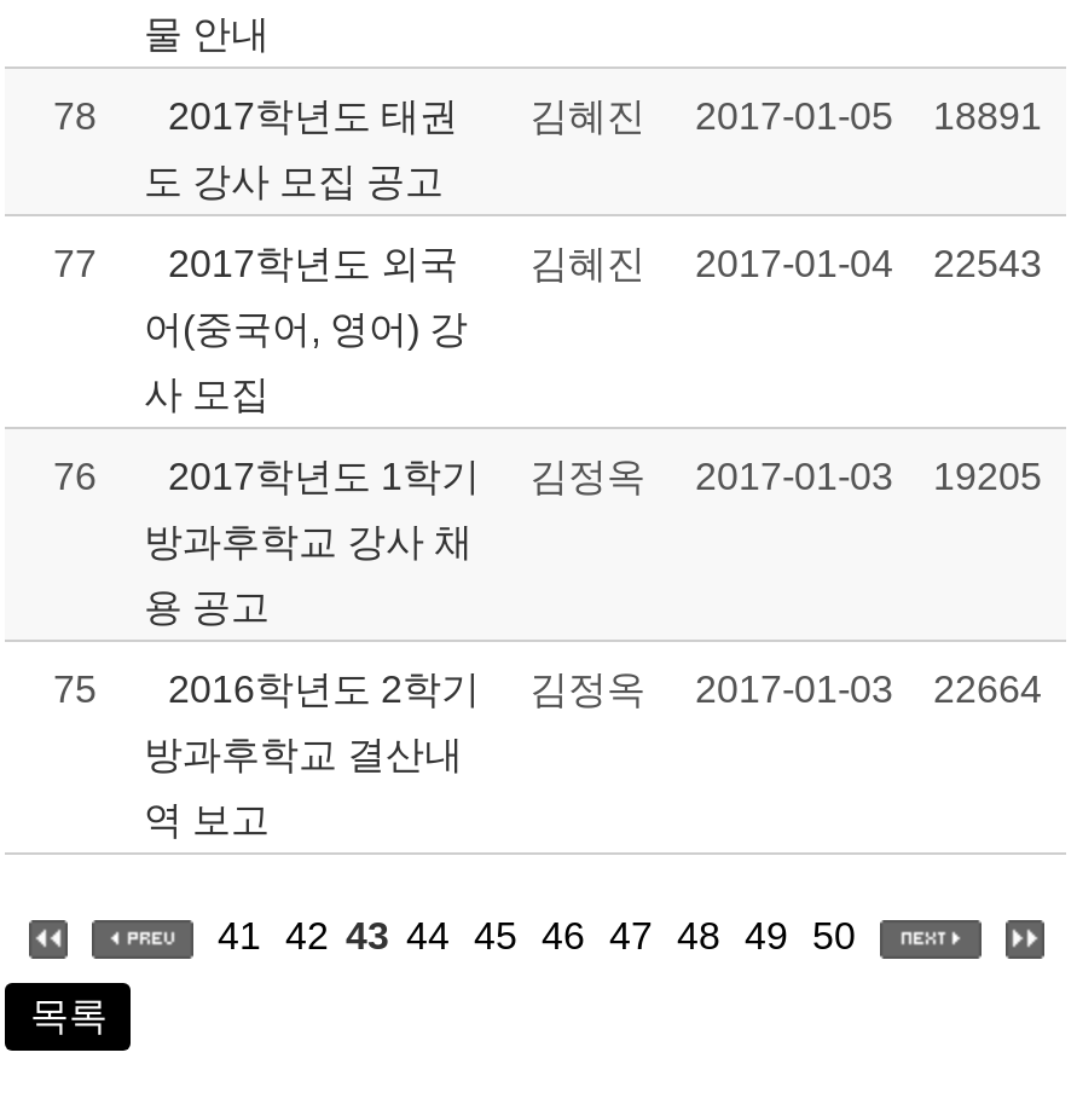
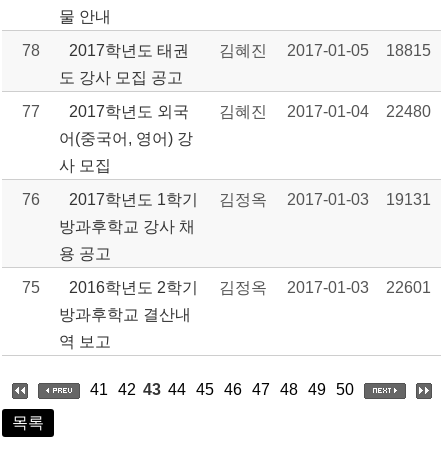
[53,96,1042,137] 78 2017학년도 태권 김혜진 2017-01-05 18891 -> [22,42,431,59] 78 2017학년도 태권 김혜진 2017-01-05 18815
[53,243,1042,284] 77 2017학년도 외국 김혜진 2017-01-04 22543 -> [22,103,431,120] 77 2017학년도 외국 김혜진 2017-01-04 22480
[53,456,1042,497] 76 2017학년도 1학기 김정옥 2017-01-03 19205 -> [22,191,431,208] 76 2017학년도 1학기 김정옥 2017-01-03 19131
[53,669,1042,710] 75 2016학년도 2학기 김정옥 2017-01-03 22664 -> [22,279,431,296] 75 2016학년도 2학기 김정옥 2017-01-03 22601

